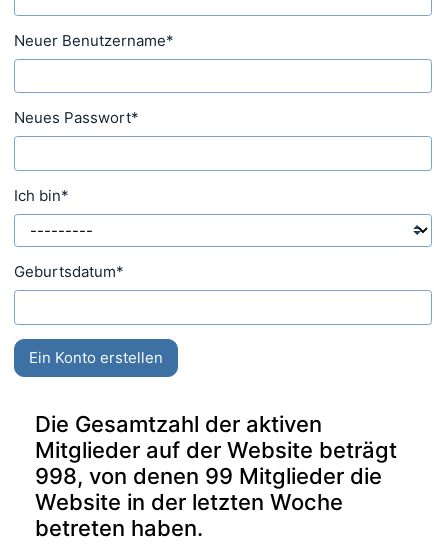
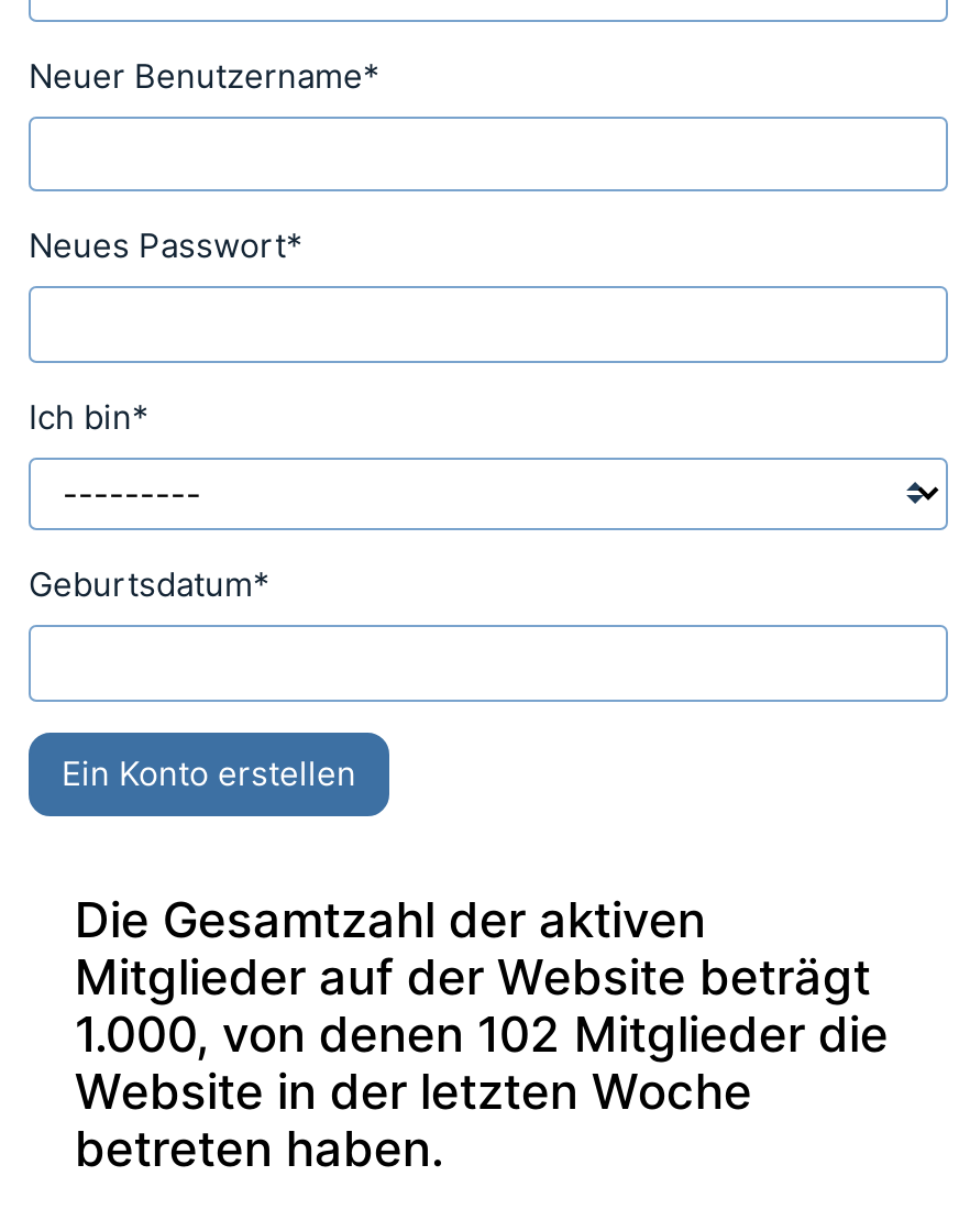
[35,463,382,489] 998, von denen 99 Mitglieder die -> [75,1005,888,1062] 1.000, von denen 102 Mitglieder die

